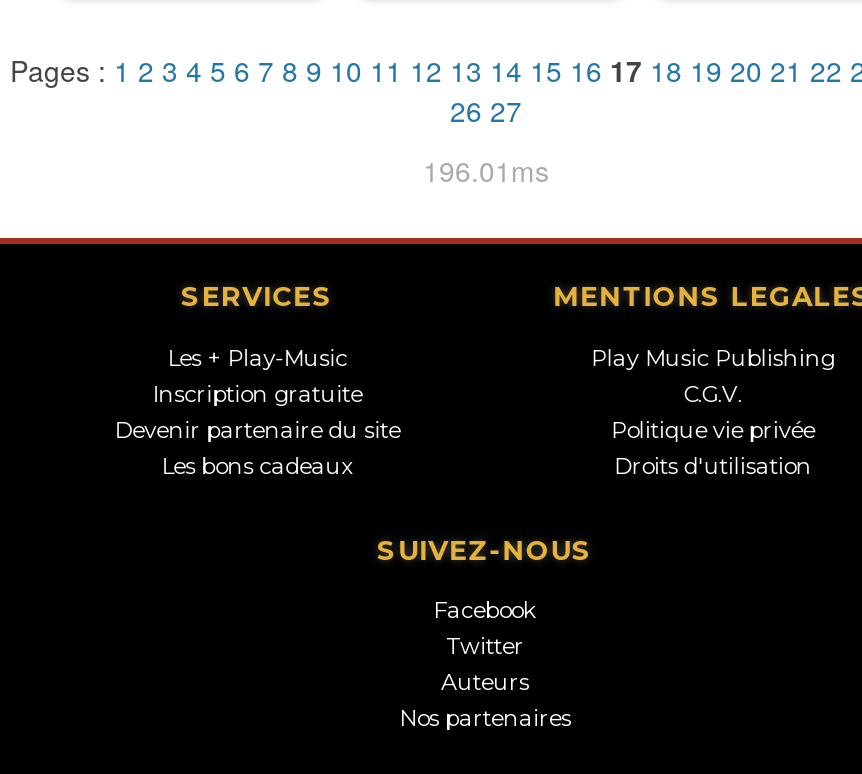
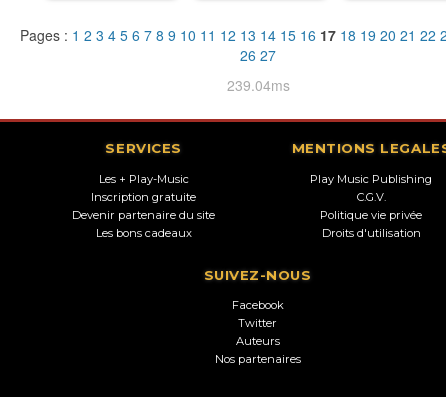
[423,151,549,191] 196.01ms -> [226,75,289,95] 239.04ms

